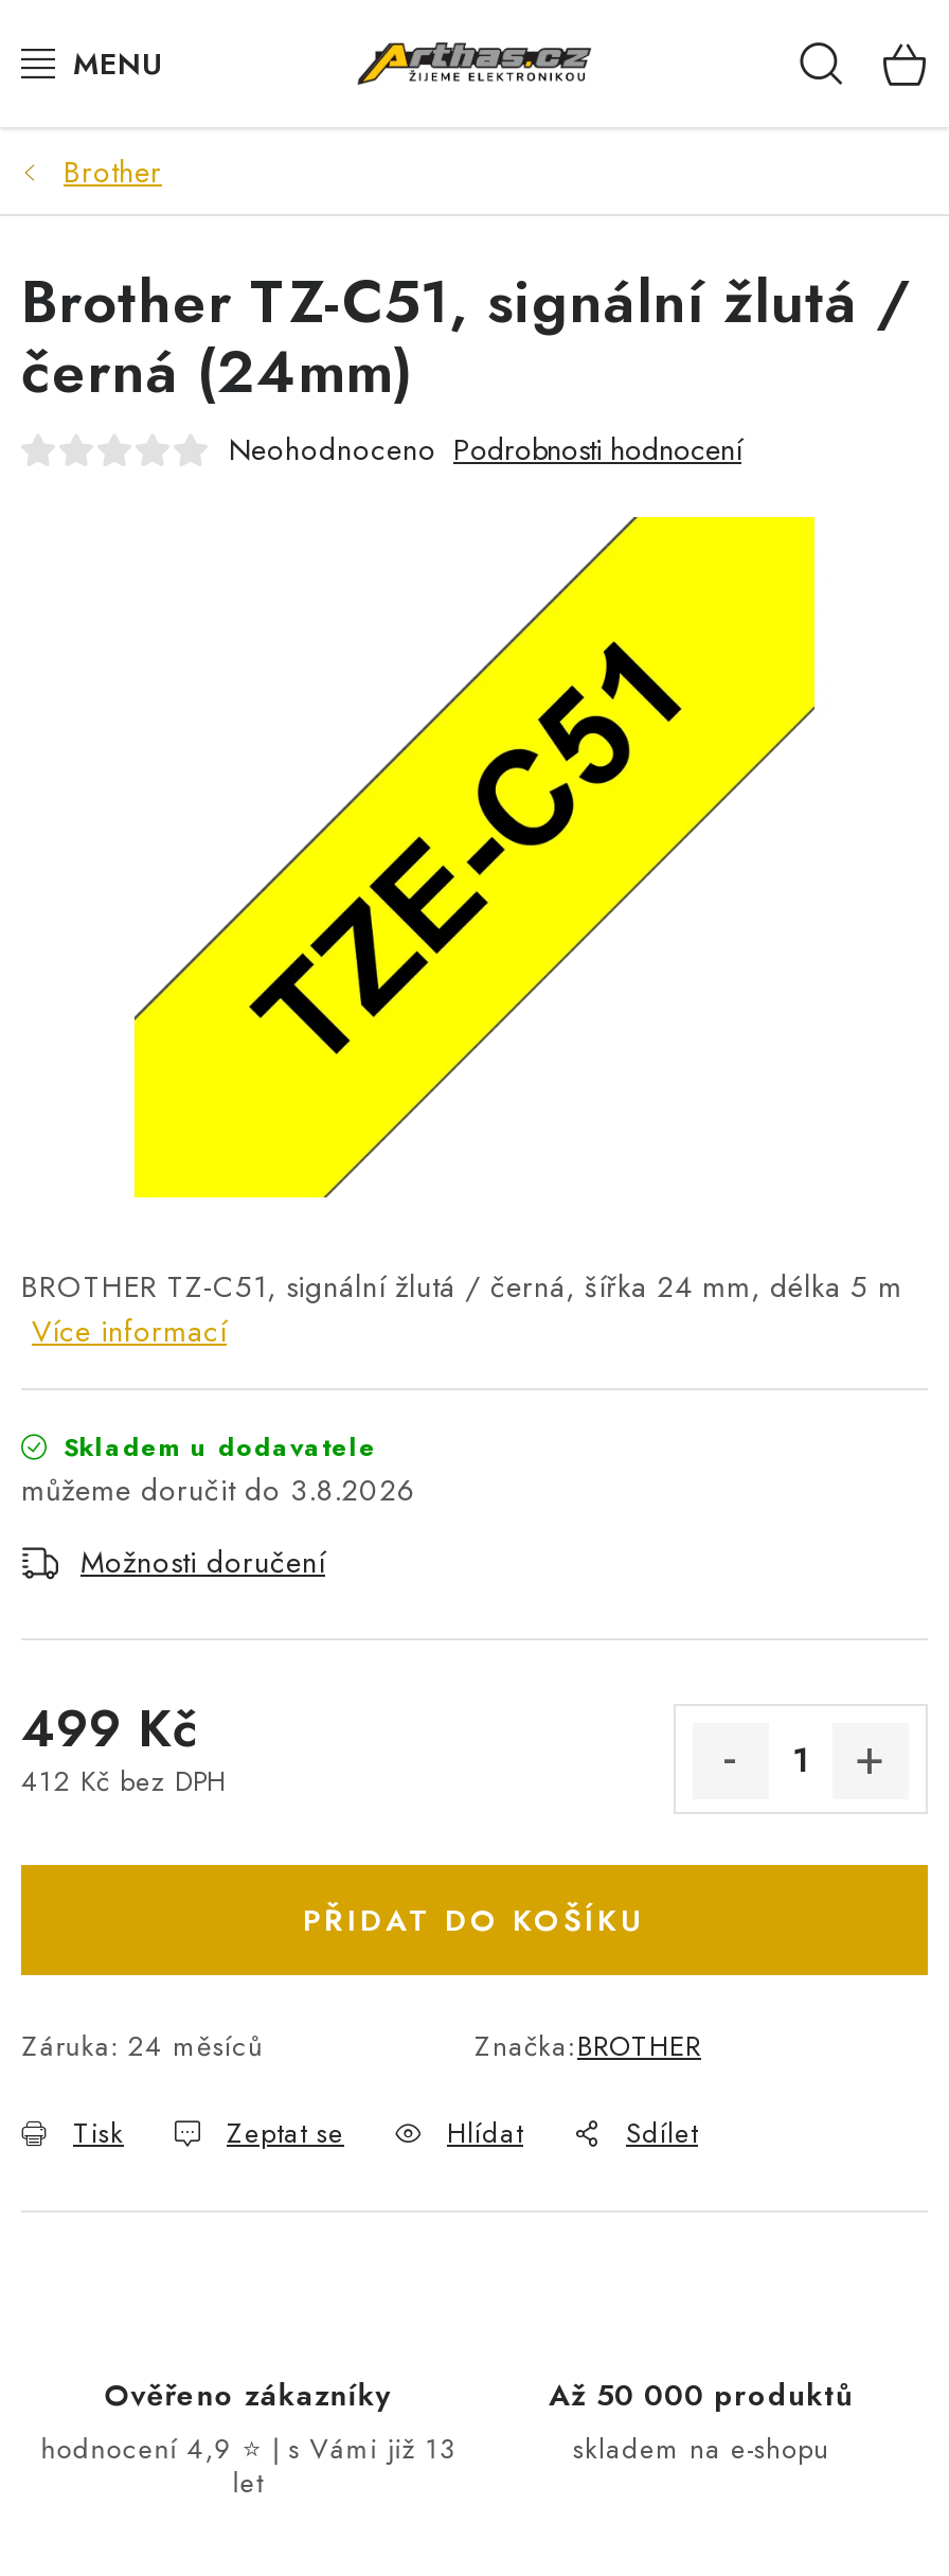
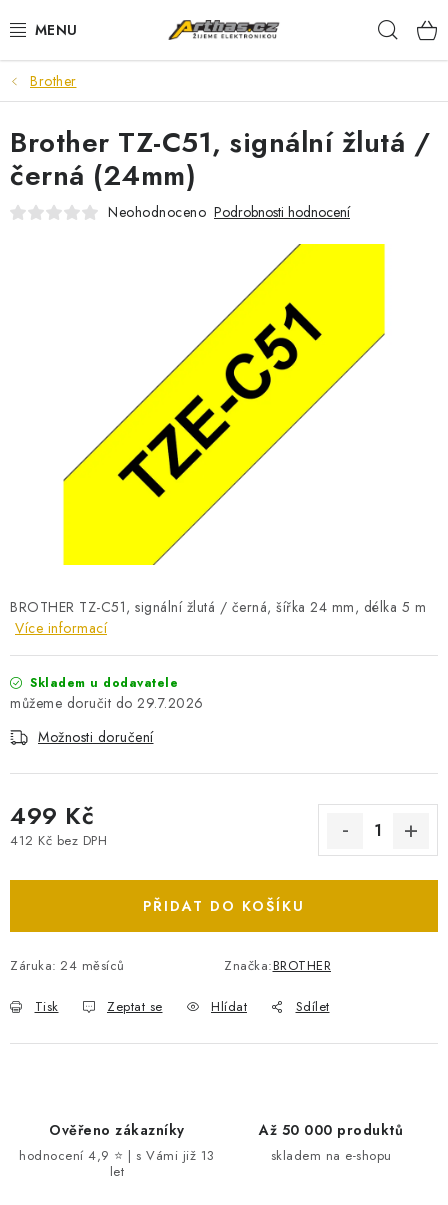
[290,1469,417,1511] 3.8.2026 -> [137,693,203,713] 29.7.2026

